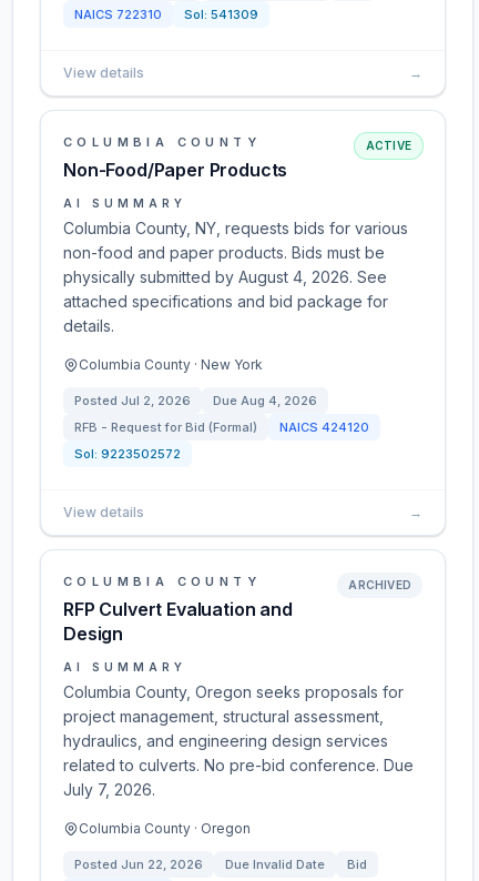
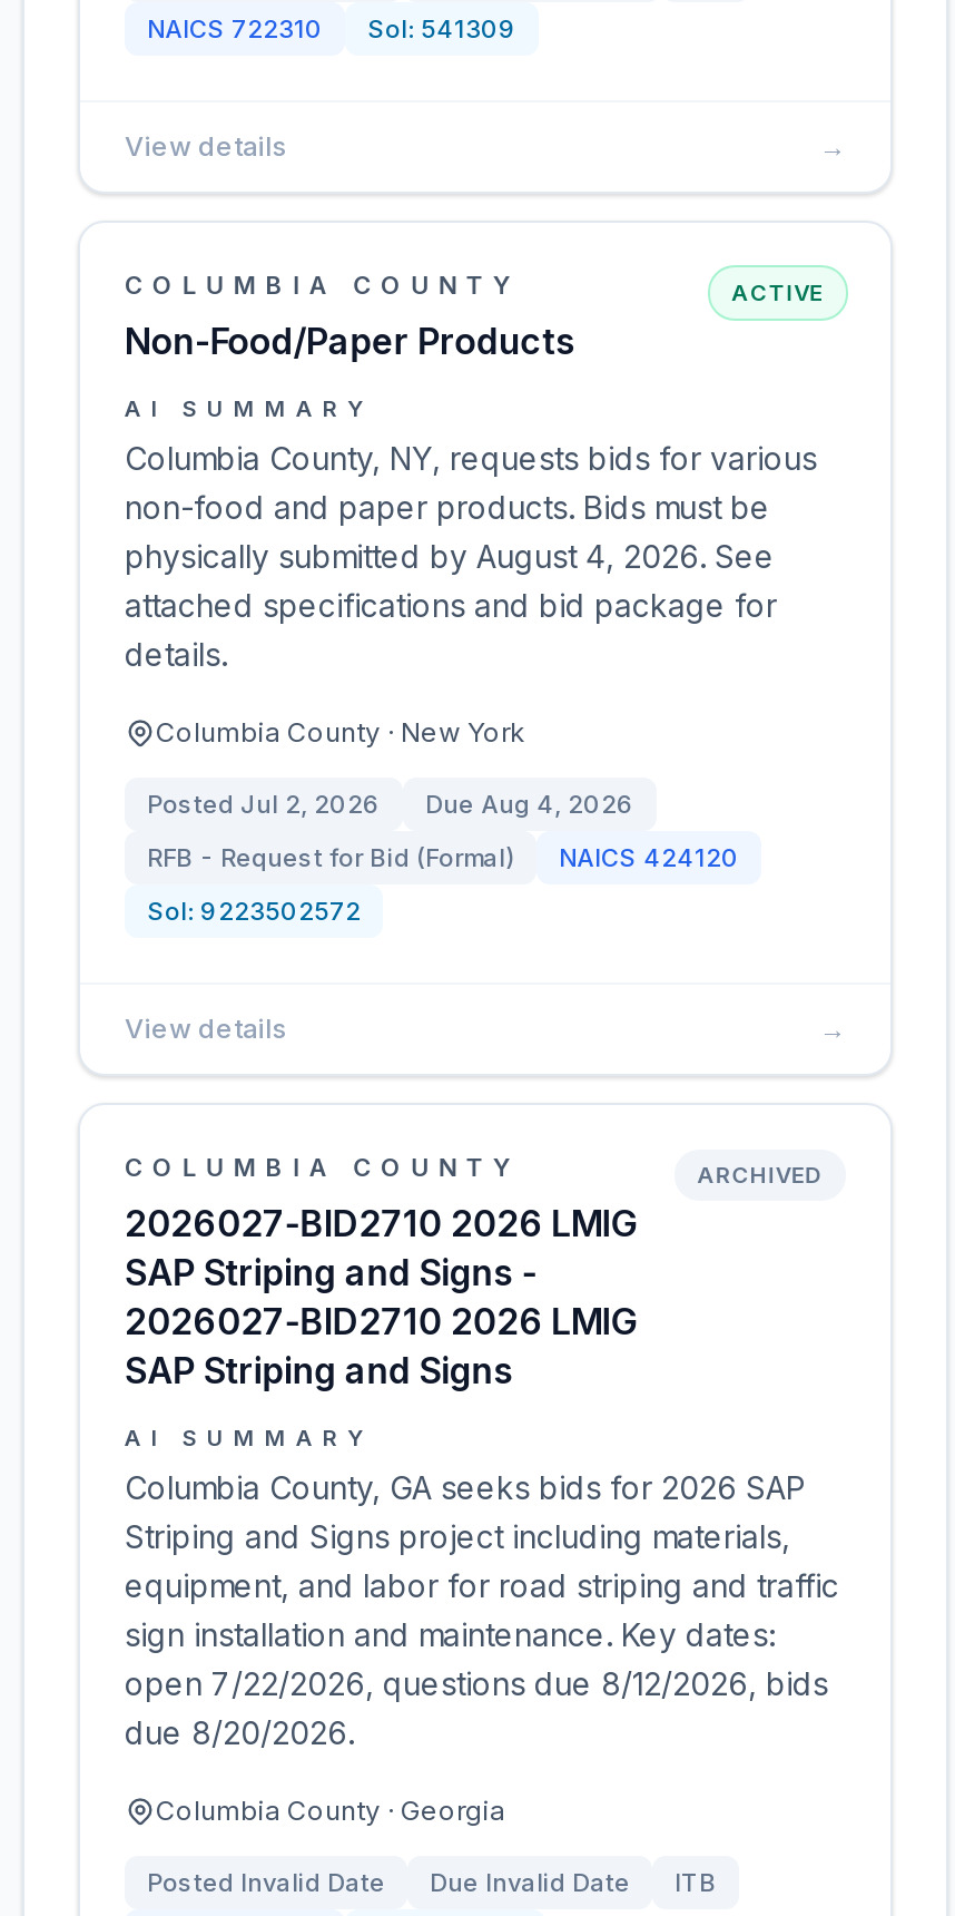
[63,598,293,645] RFP Culvert Evaluation and | Design -> [125,1201,637,1392] 2026027-BID2710 2026 LMIG | SAP Striping and Signs - | 2026027-BID2710 2026 LMIG | SAP Striping and Signs
[63,682,414,799] Columbia County, Oregon seeks proposals for | project management, structural assessment, | hydraulics, and engineering design services | related to culverts. No pre-bid conference. Due | July 7, 2026. -> [125,1468,839,1751] Columbia County, GA seeks bids for 2026 SAP | Striping and Signs project including materials, | equipment, and labor for road striping and traffic | sign installation and maintenance. Key dates: | open 7/22/2026, questions due 8/12/2026, bids | due 8/20/2026.
[79,820,251,837] Columbia County · Oregon -> [156,1793,505,1827] Columbia County · Georgia
[74,857,203,872] Posted Jun 22, 2026 -> [147,1867,385,1898] Posted Invalid Date
[347,857,367,872] Bid -> [675,1867,717,1898] ITB

